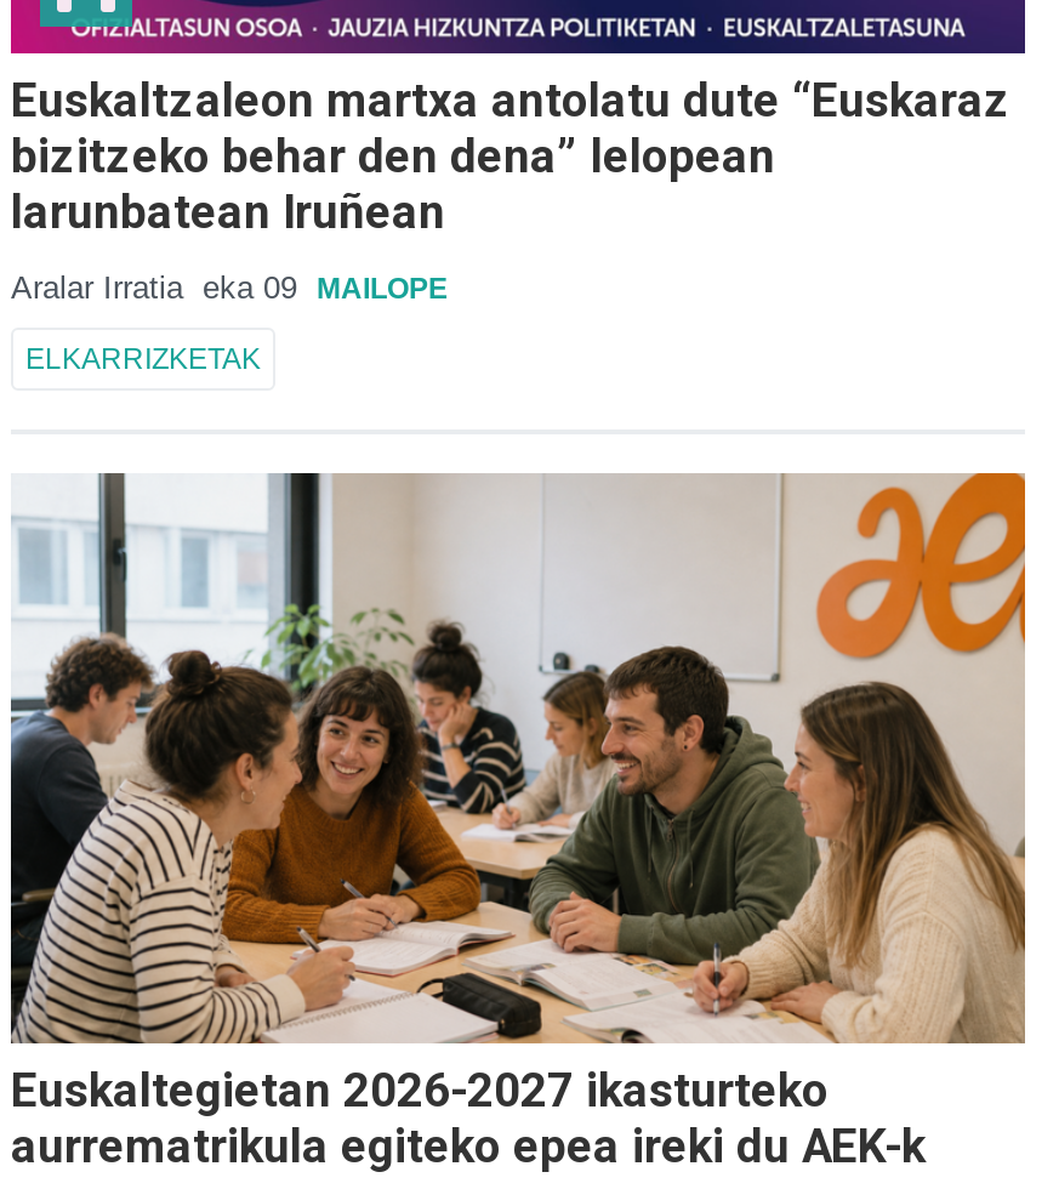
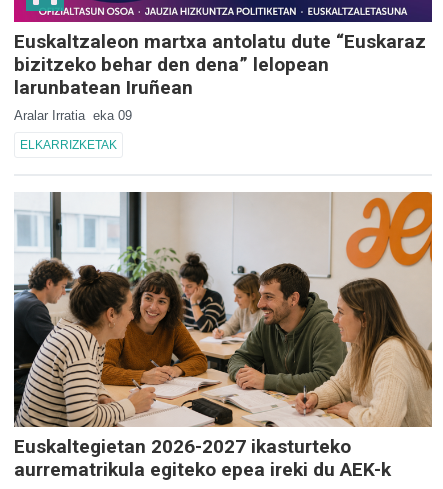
[11,270,448,306] Aralar Irratia eka 09 MAILOPE -> [14,108,132,123] Aralar Irratia eka 09

